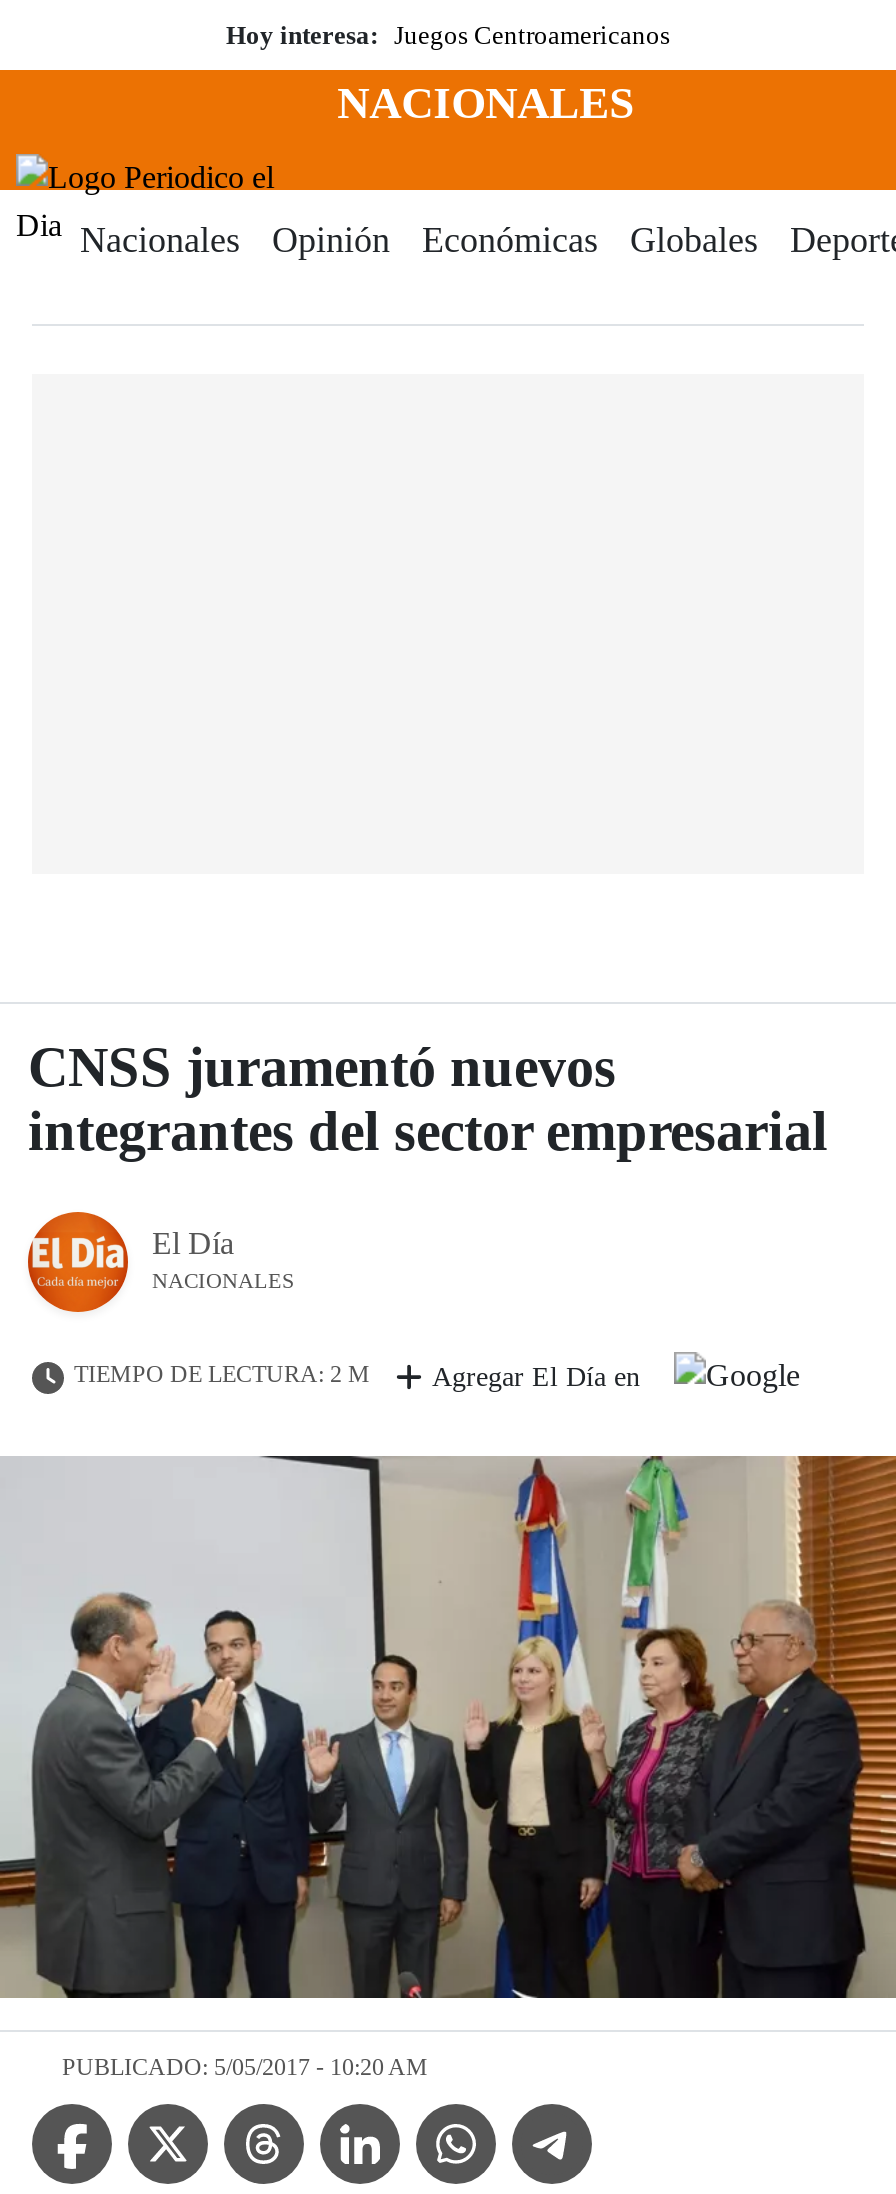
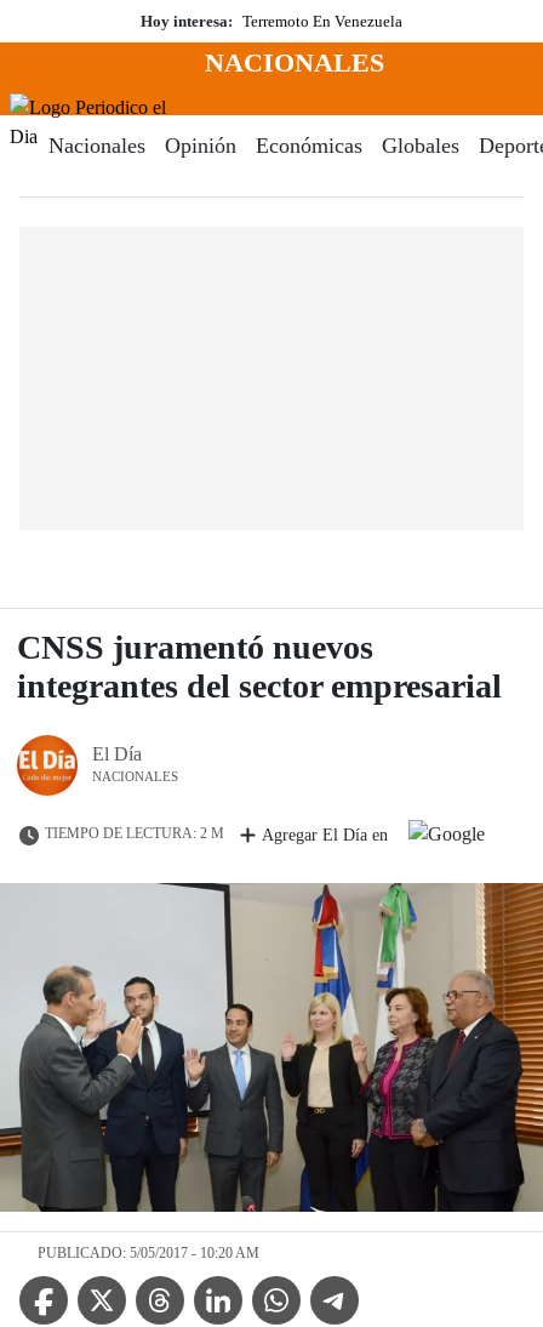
[226,20,670,50] Hoy interesa: Juegos Centroamericanos -> [141,12,402,30] Hoy interesa: Terremoto En Venezuela

